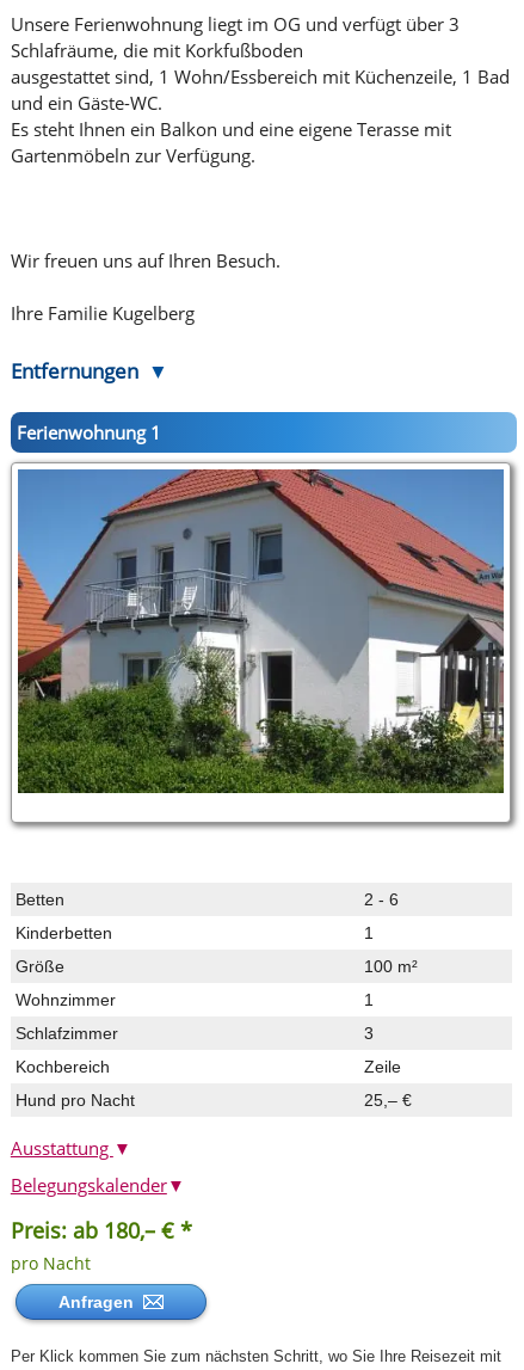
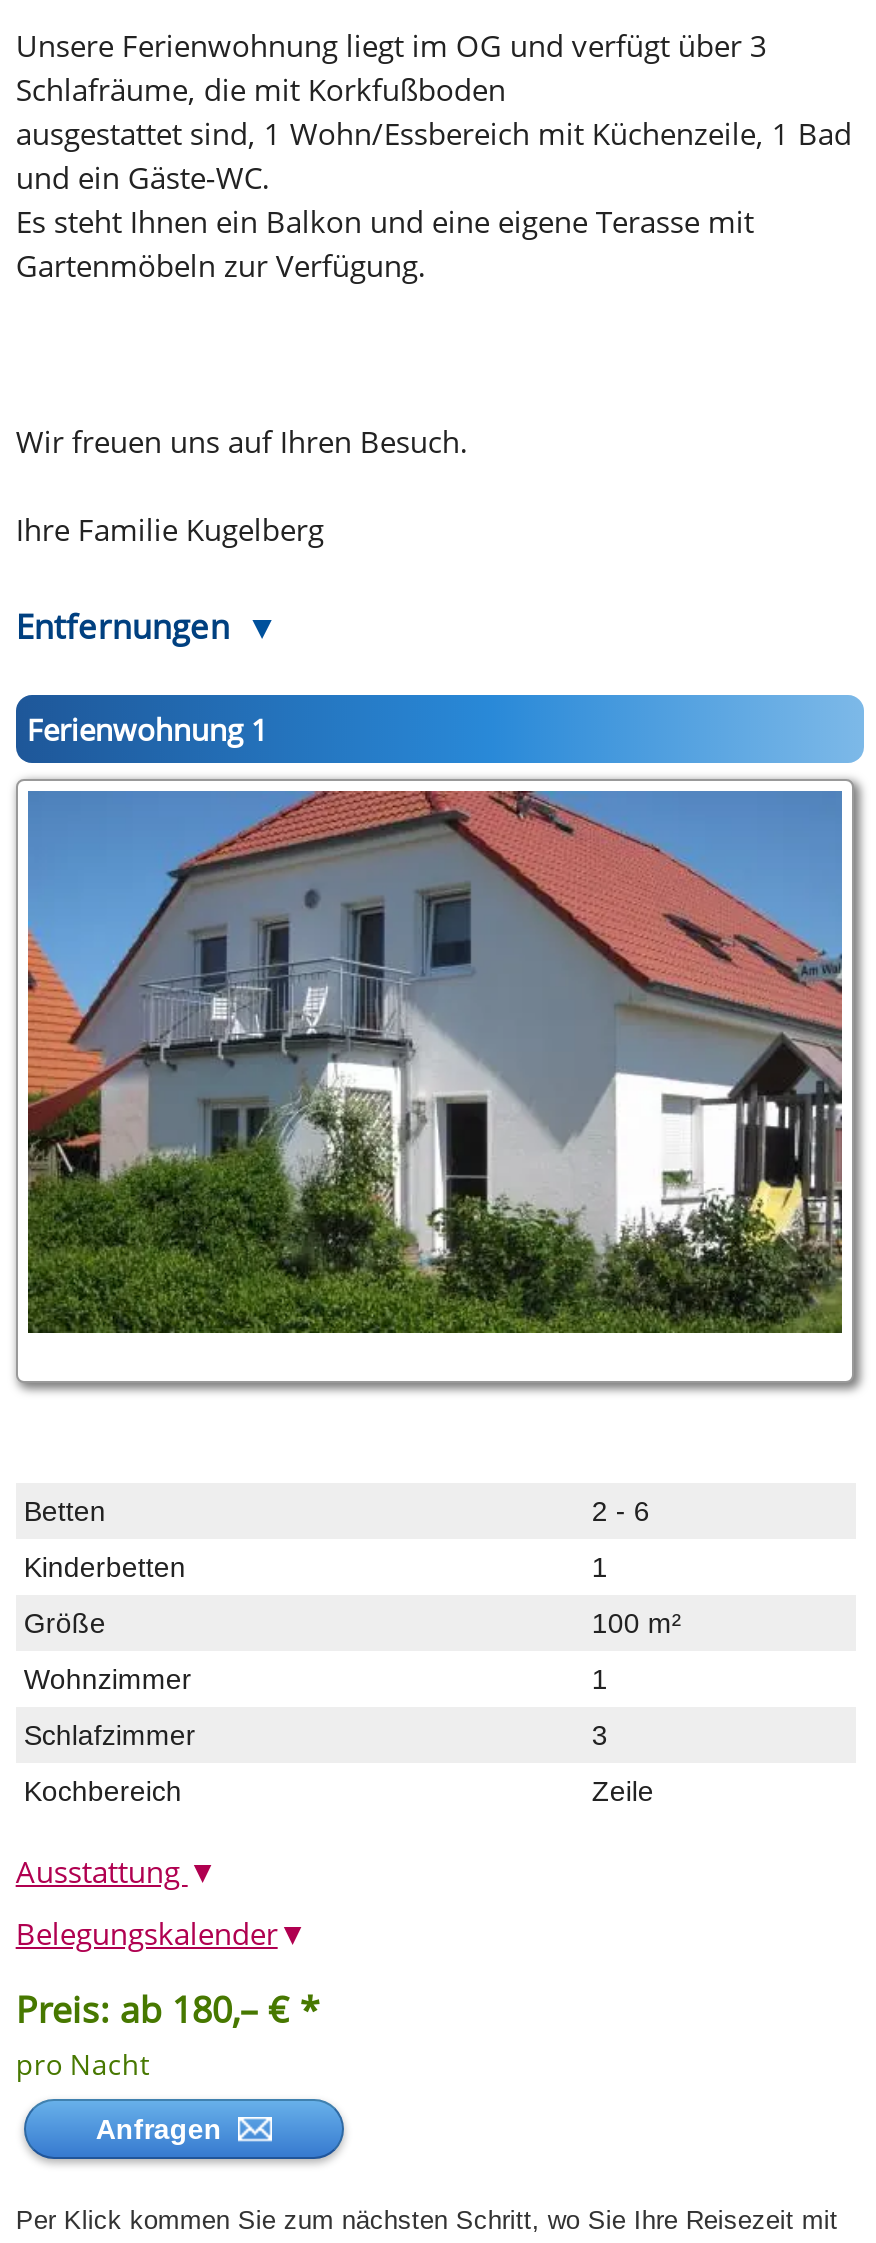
[15,1091,412,1110] Hund pro Nacht | 25,– € -> none

